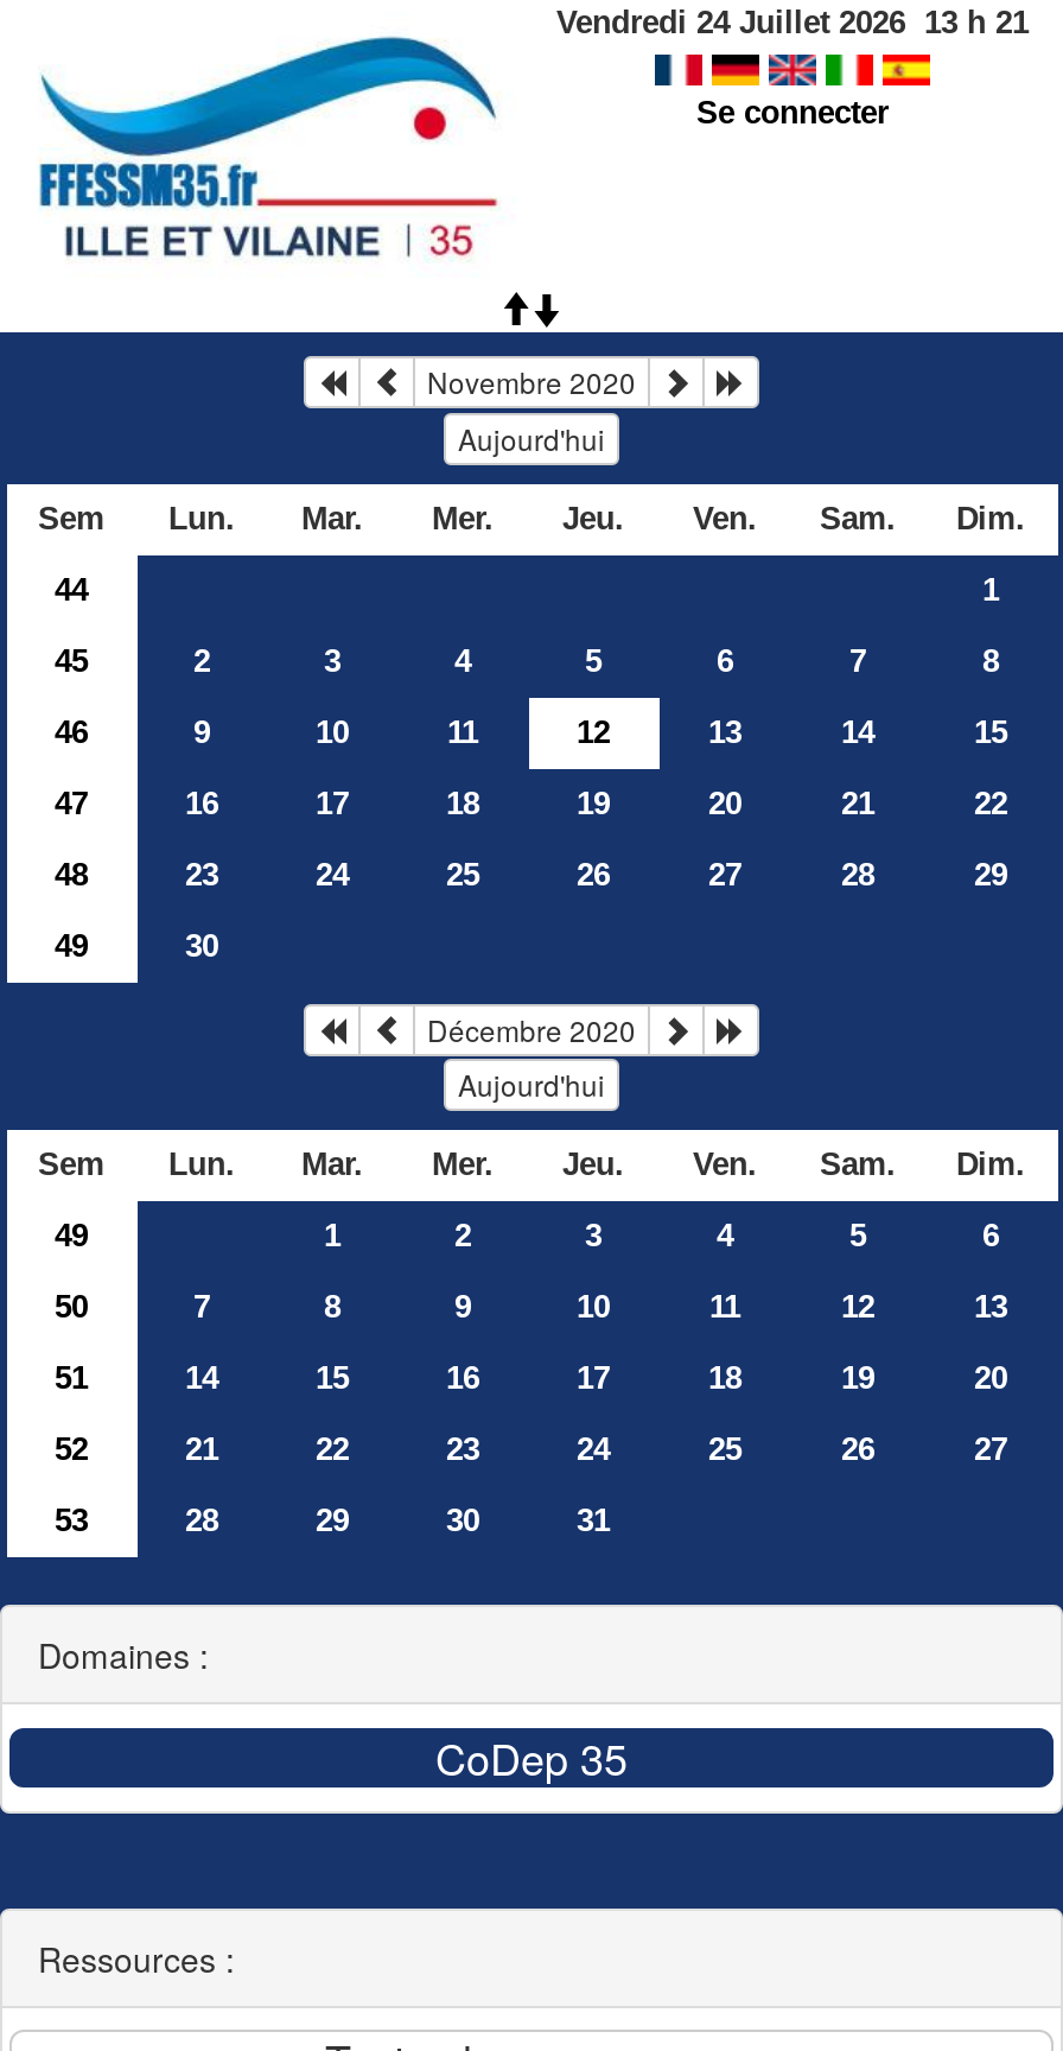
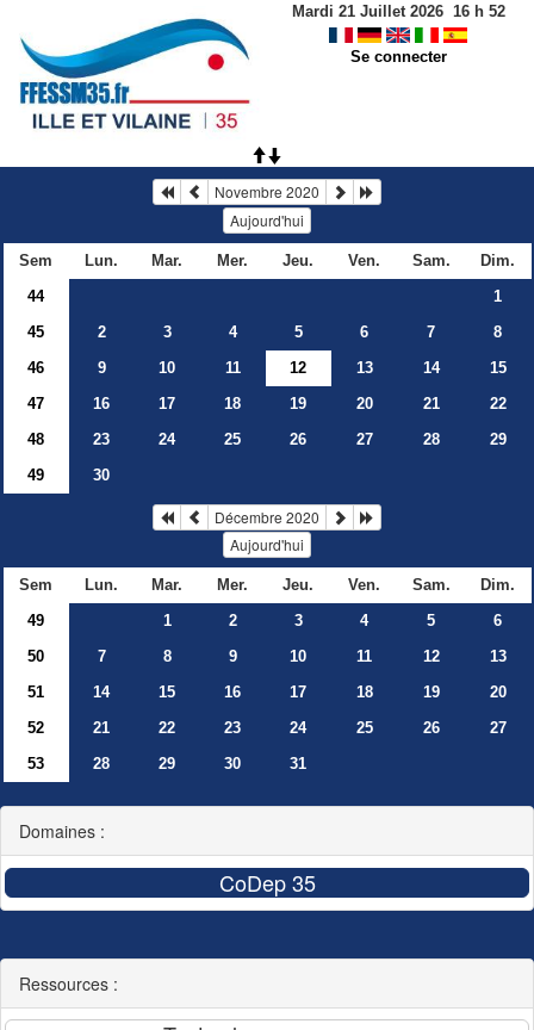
[556,5,1029,40] Vendredi 24 Juillet 2026 13 h 21 -> [291,2,505,20] Mardi 21 Juillet 2026 16 h 52

